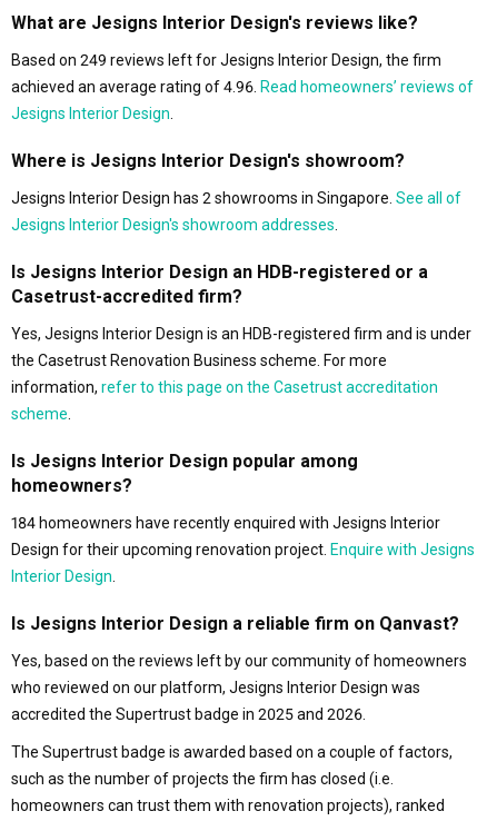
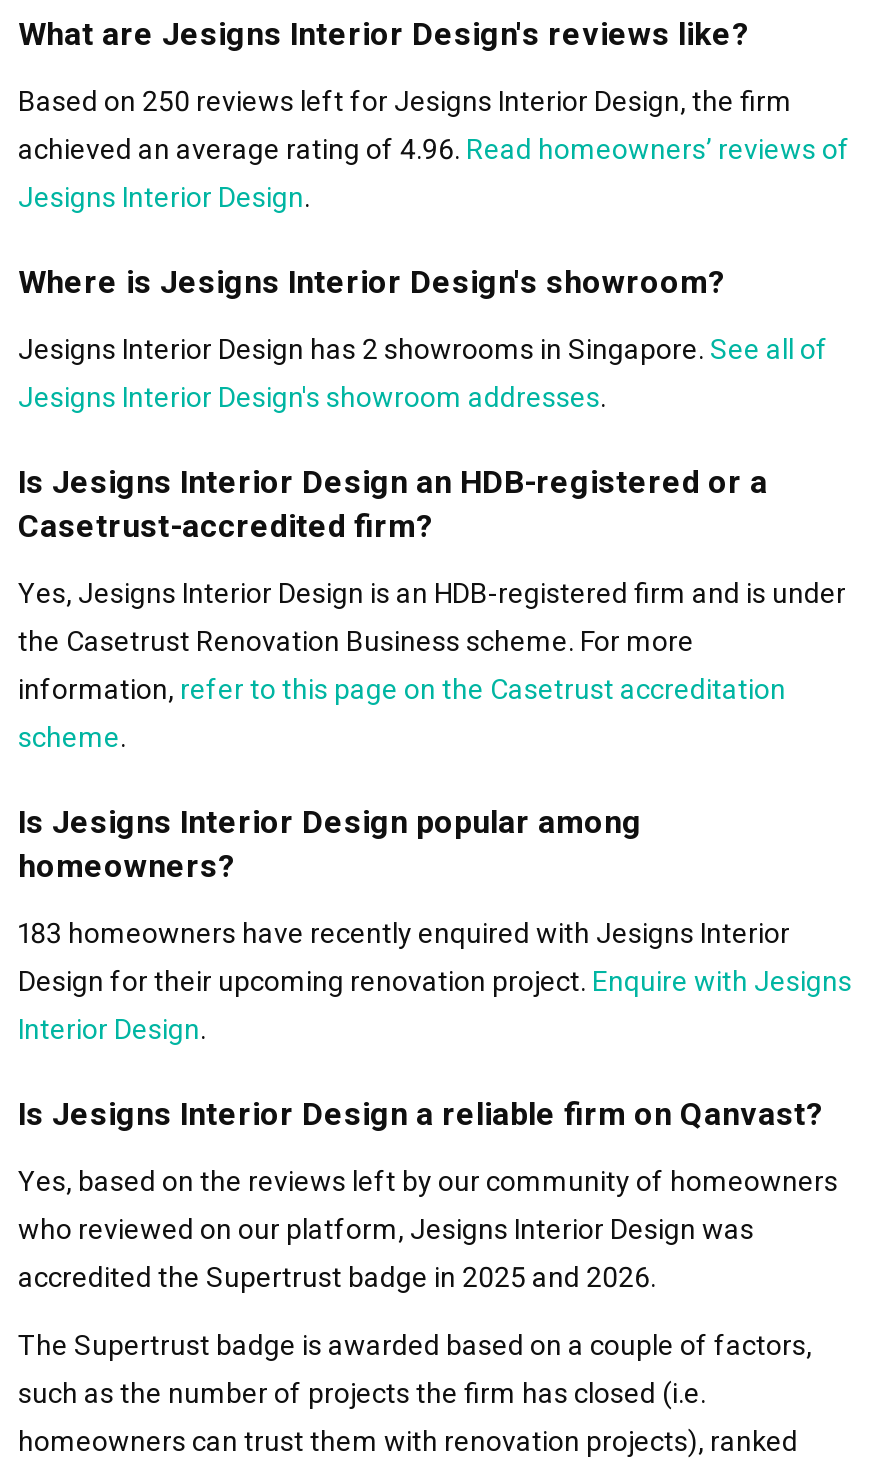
[11,51,441,69] Based on 249 reviews left for Jesigns Interior Design, the firm -> [18,85,792,117] Based on 250 reviews left for Jesigns Interior Design, the firm
[11,514,440,532] 184 homeowners have recently enquired with Jesigns Interior -> [18,917,790,949] 183 homeowners have recently enquired with Jesigns Interior

